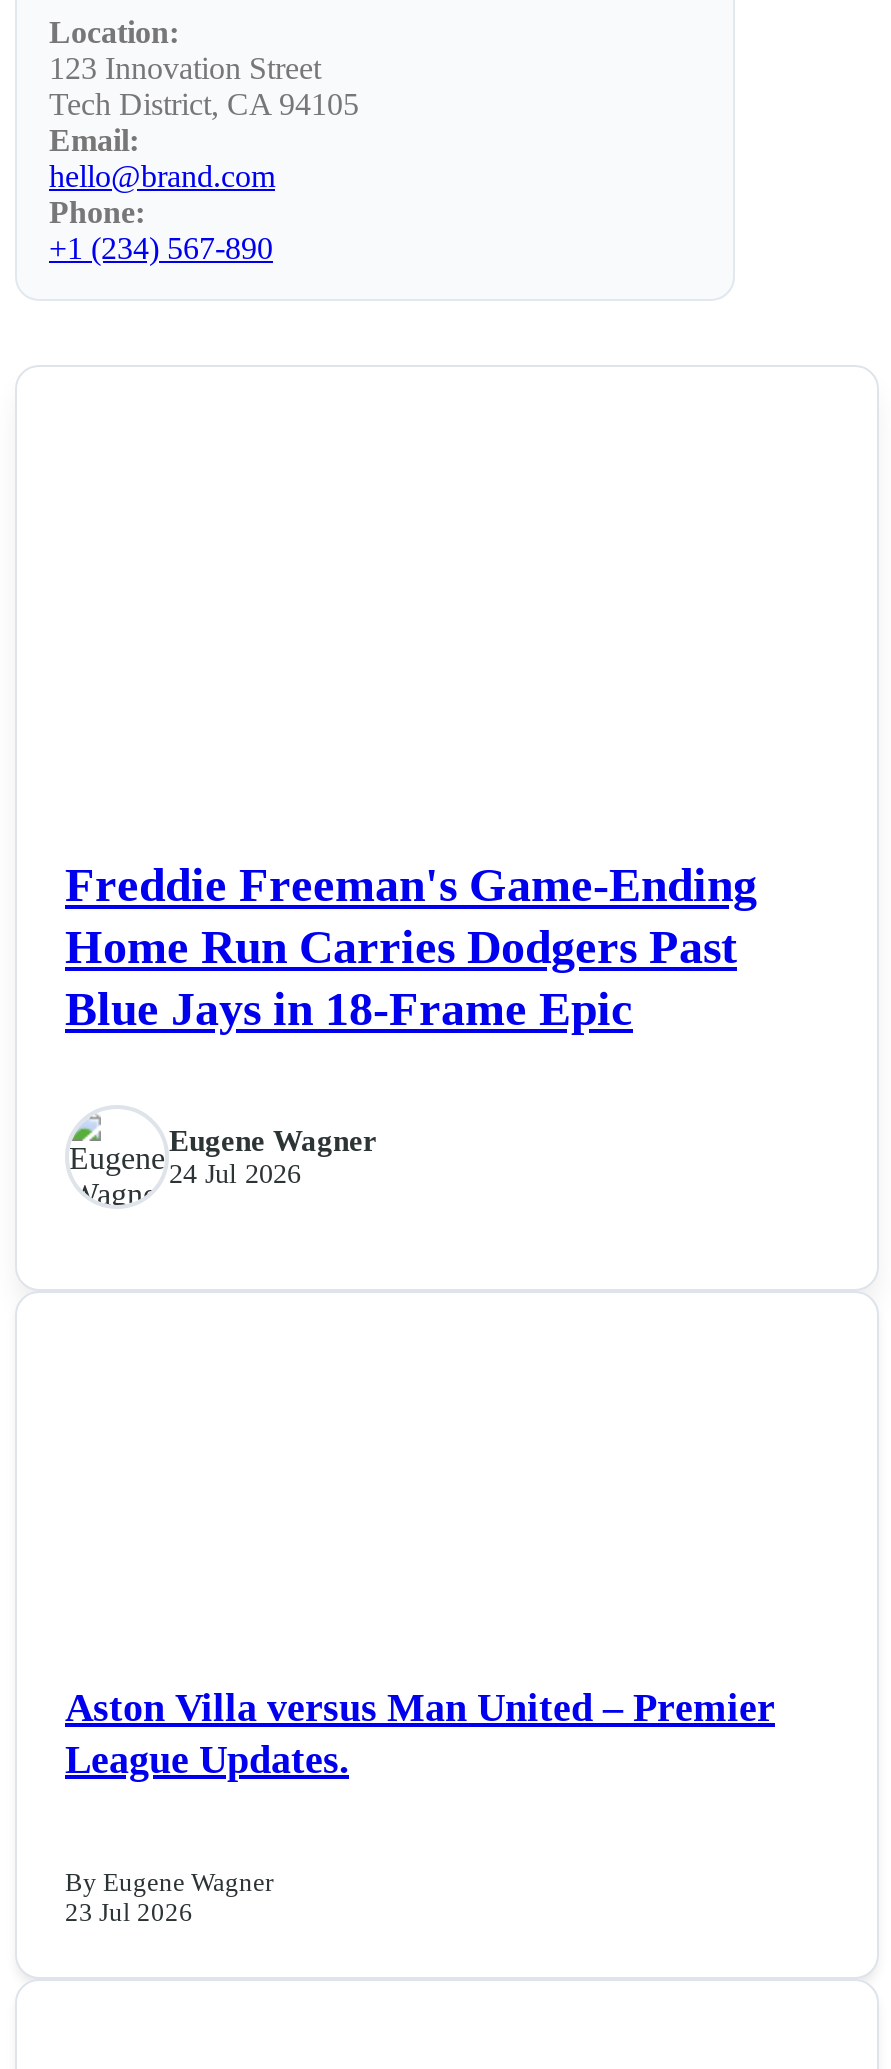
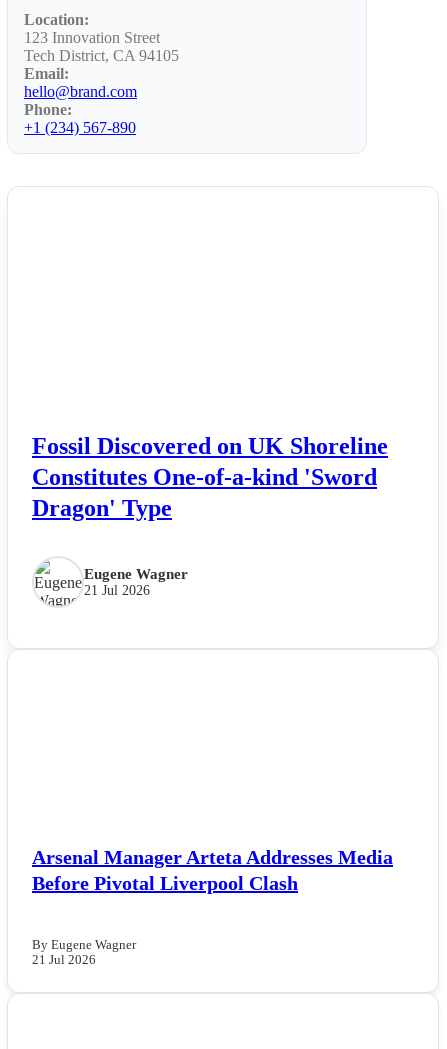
[65,859,757,1035] Freddie Freeman's Game-Ending | Home Run Carries Dodgers Past | Blue Jays in 18-Frame Epic -> [32,433,388,521] Fossil Discovered on UK Shoreline | Constitutes One-of-a-kind 'Sword | Dragon' Type
[169,1159,301,1189] 24 Jul 2026 -> [84,583,150,598] 21 Jul 2026
[65,1685,775,1781] Aston Villa versus Man United – Premier | League Updates. -> [32,846,393,894] Arsenal Manager Arteta Addresses Media | Before Pivotal Liverpool Clash
[65,1900,193,1928] 23 Jul 2026 -> [32,953,96,967] 21 Jul 2026

